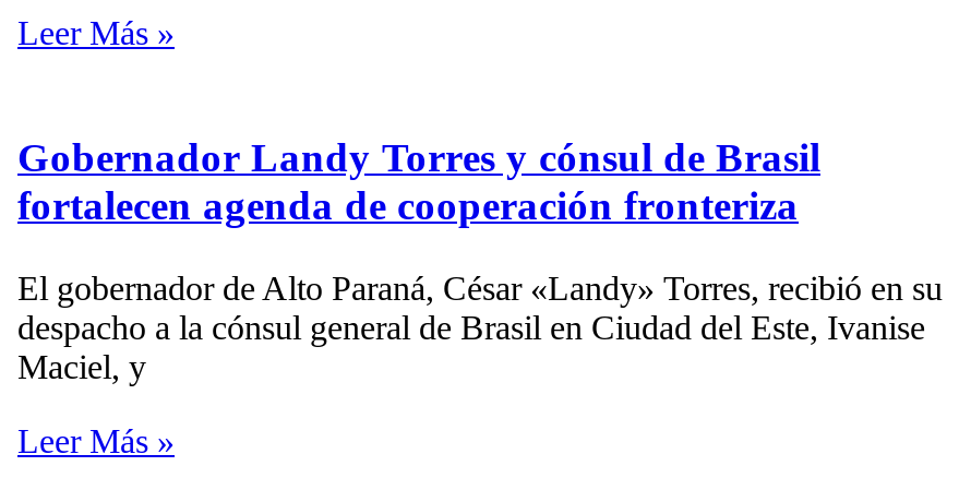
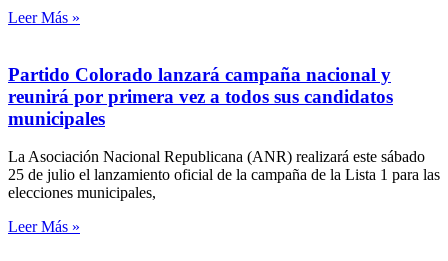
[17,133,820,227] Gobernador Landy Torres y cónsul de Brasil | fortalecen agenda de cooperación fronteriza -> [8,64,393,129] Partido Colorado lanzará campaña nacional y | reunirá por primera vez a todos sus candidatos | municipales
[17,270,943,386] El gobernador de Alto Paraná, César «Landy» Torres, recibió en su | despacho a la cónsul general de Brasil en Ciudad del Este, Ivanise | Maciel, y -> [8,148,440,201] La Asociación Nacional Republicana (ANR) realizará este sábado | 25 de julio el lanzamiento oficial de la campaña de la Lista 1 para las | elecciones municipales,

